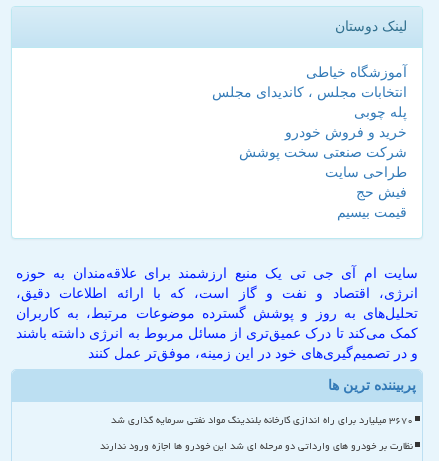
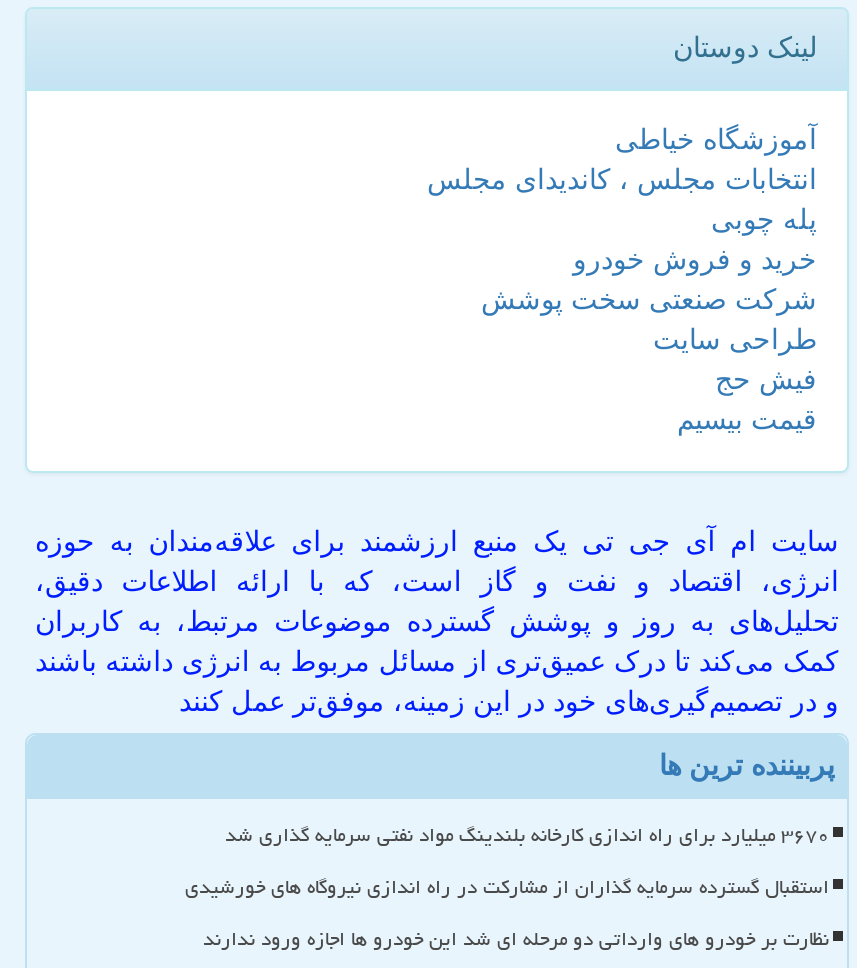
none -> [185,868,829,908] استقبال گسترده سرمایه گذاران از مشارکت در راه اندازی نیروگاه های خورشیدی

